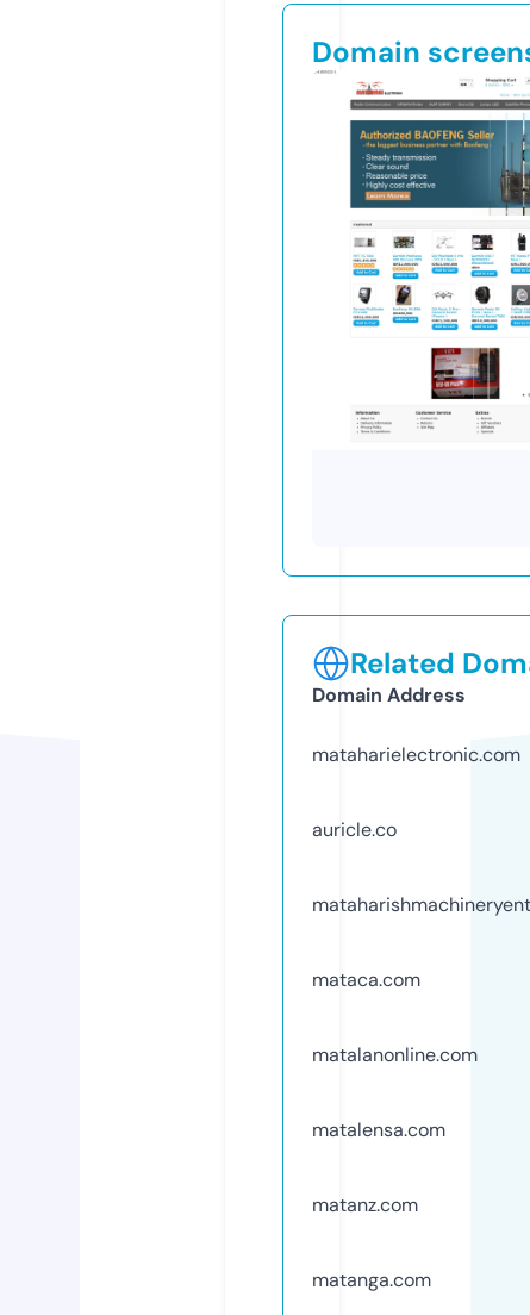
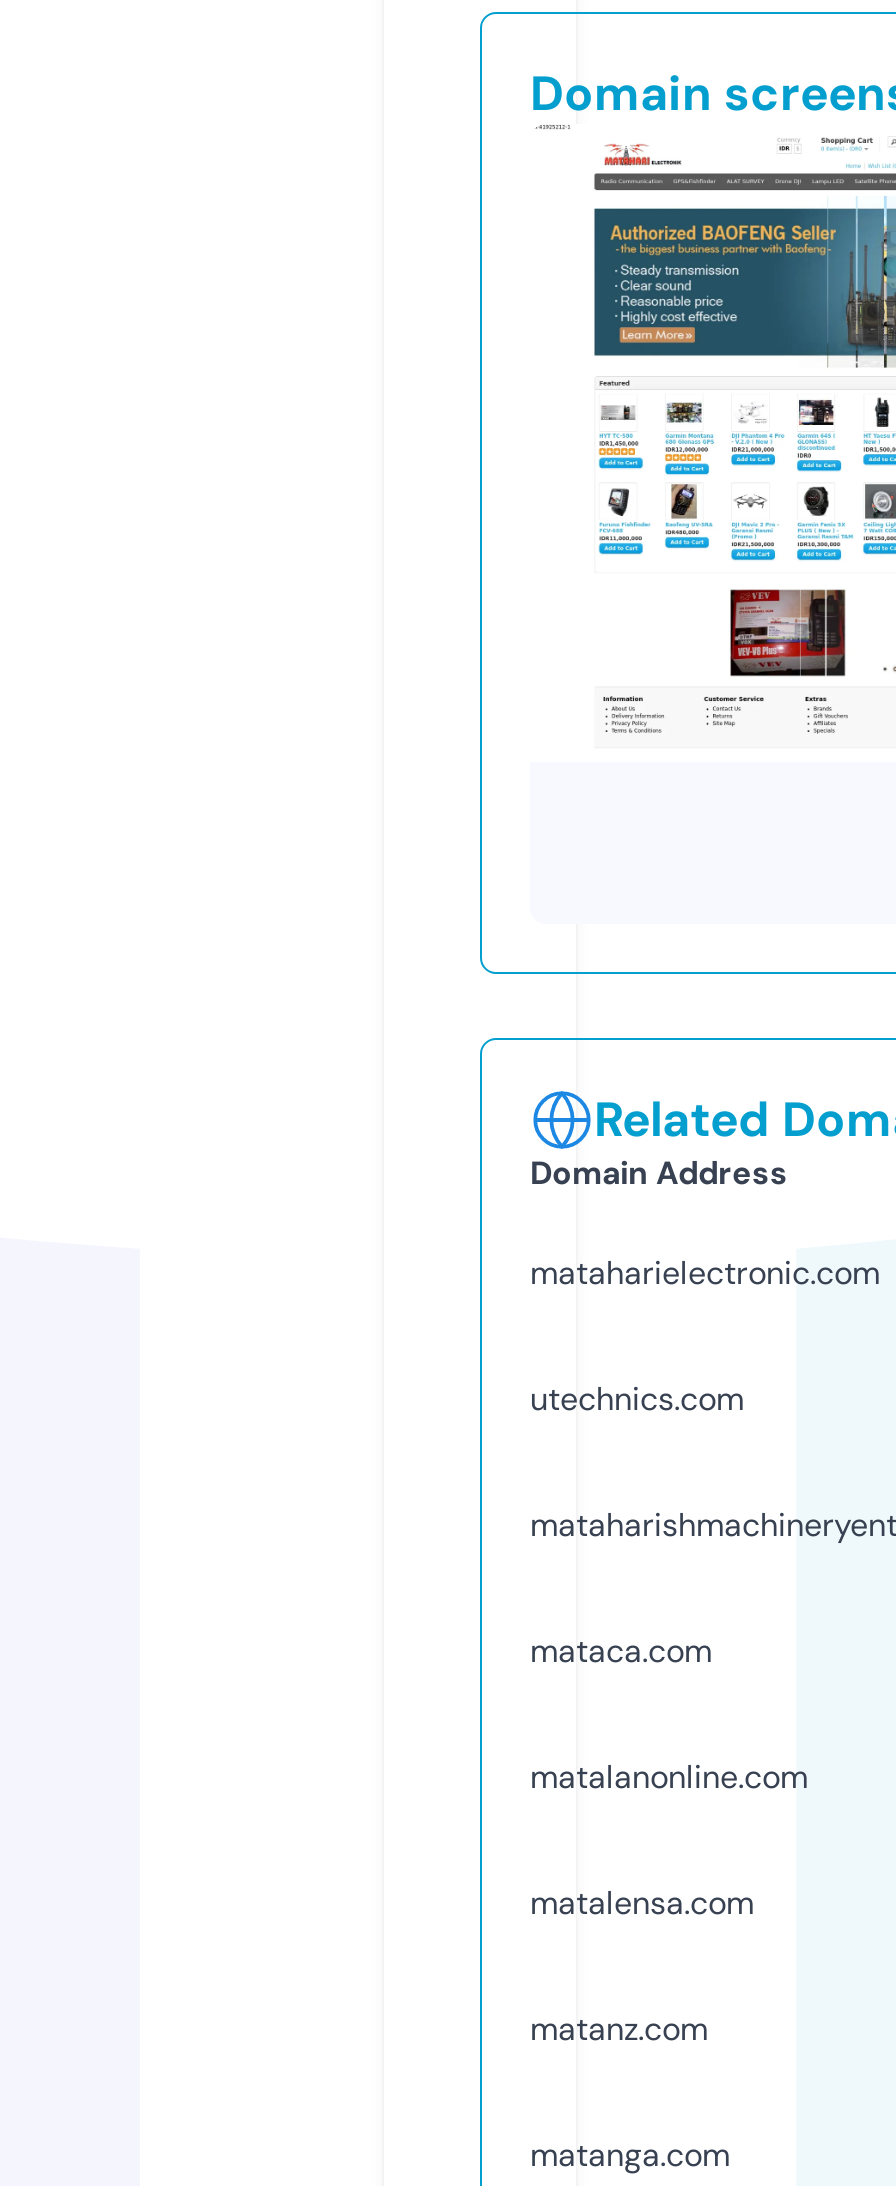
[312,817,397,842] auricle.co -> [530,1378,744,1420] utechnics.com

